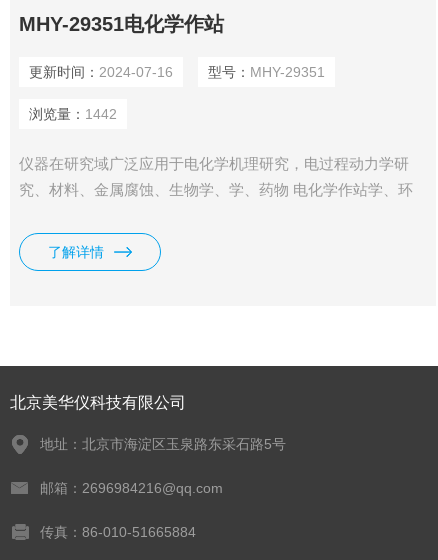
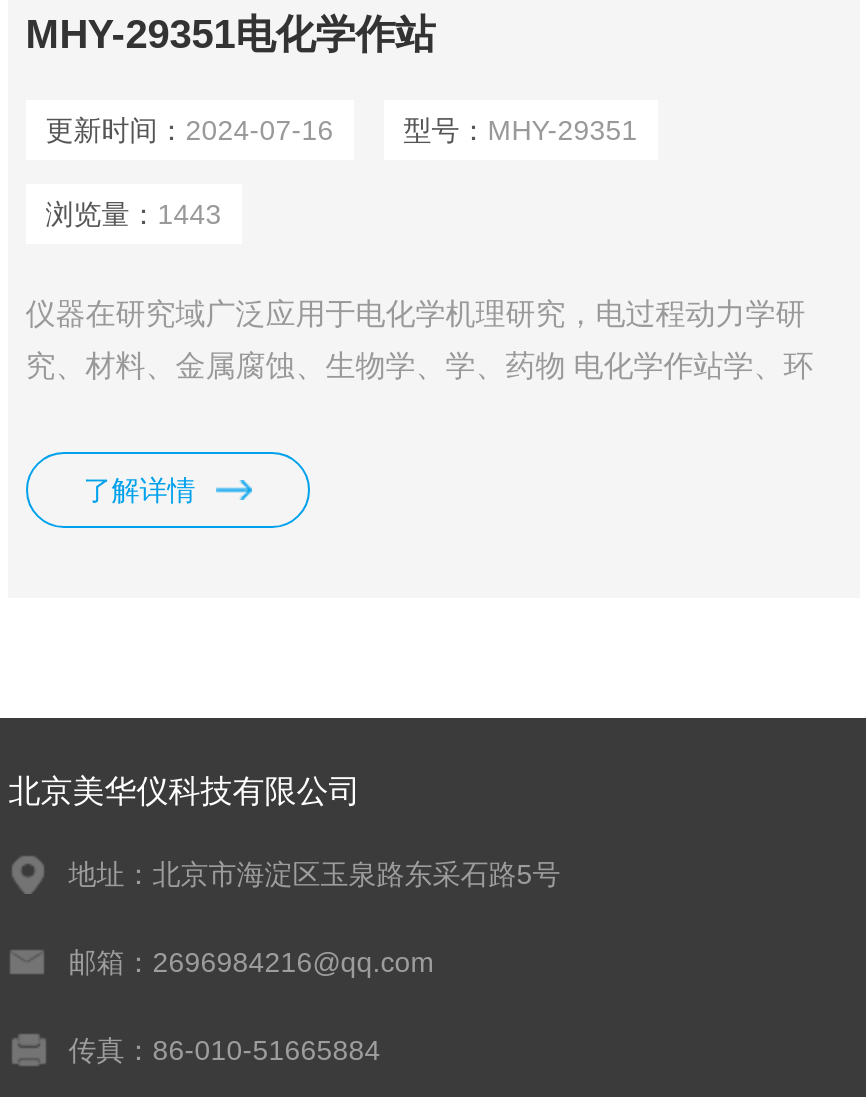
[29,106,117,122] 浏览量：1442 -> [45,198,221,230] 浏览量：1443

